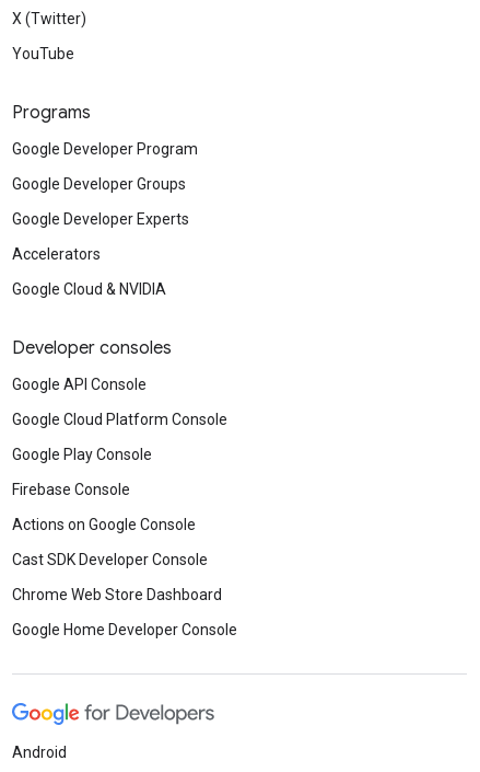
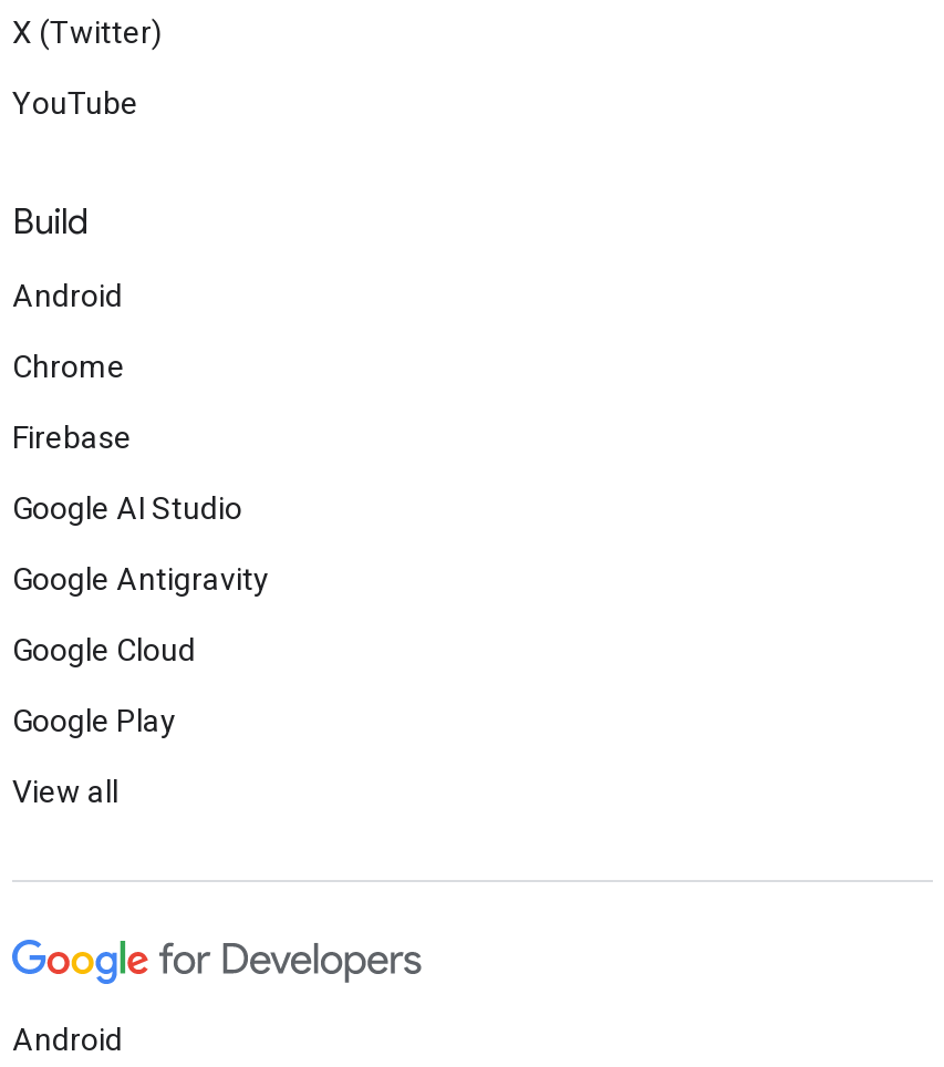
[12,102,237,638] Programs | Google Developer Program | Google Developer Groups | Google Developer Experts | Accelerators | Google Cloud & NVIDIA | Developer consoles | Google API Console | Google Cloud Platform Console | Google Play Console | Firebase Console | Actions on Google Console | Cast SDK Developer Console | Chrome Web Store Dashboard | Google Home Developer Console -> [12,200,269,809] Build | Android | Chrome | Firebase | Google AI Studio | Google Antigravity | Google Cloud | Google Play | View all

